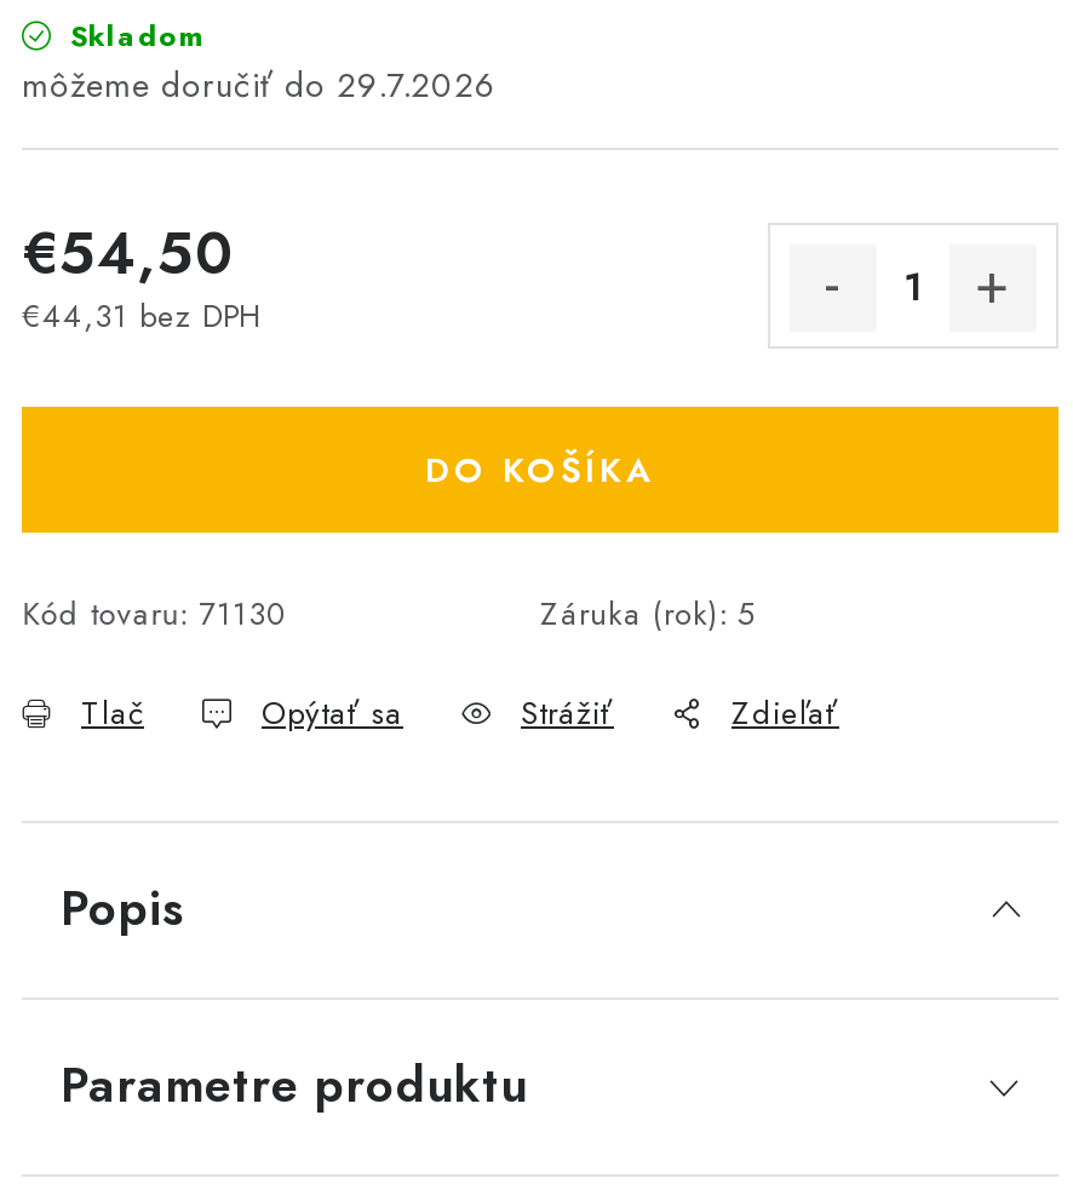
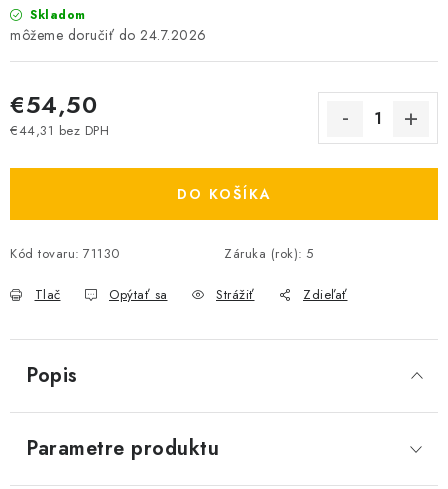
[337,61,498,109] 29.7.2026 -> [140,25,206,45] 24.7.2026

